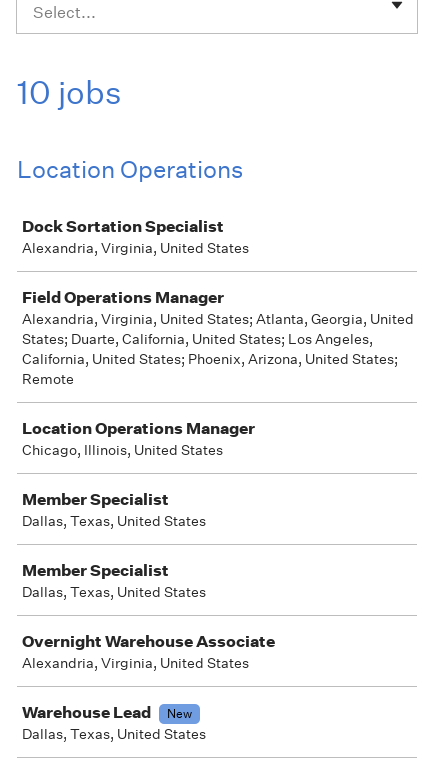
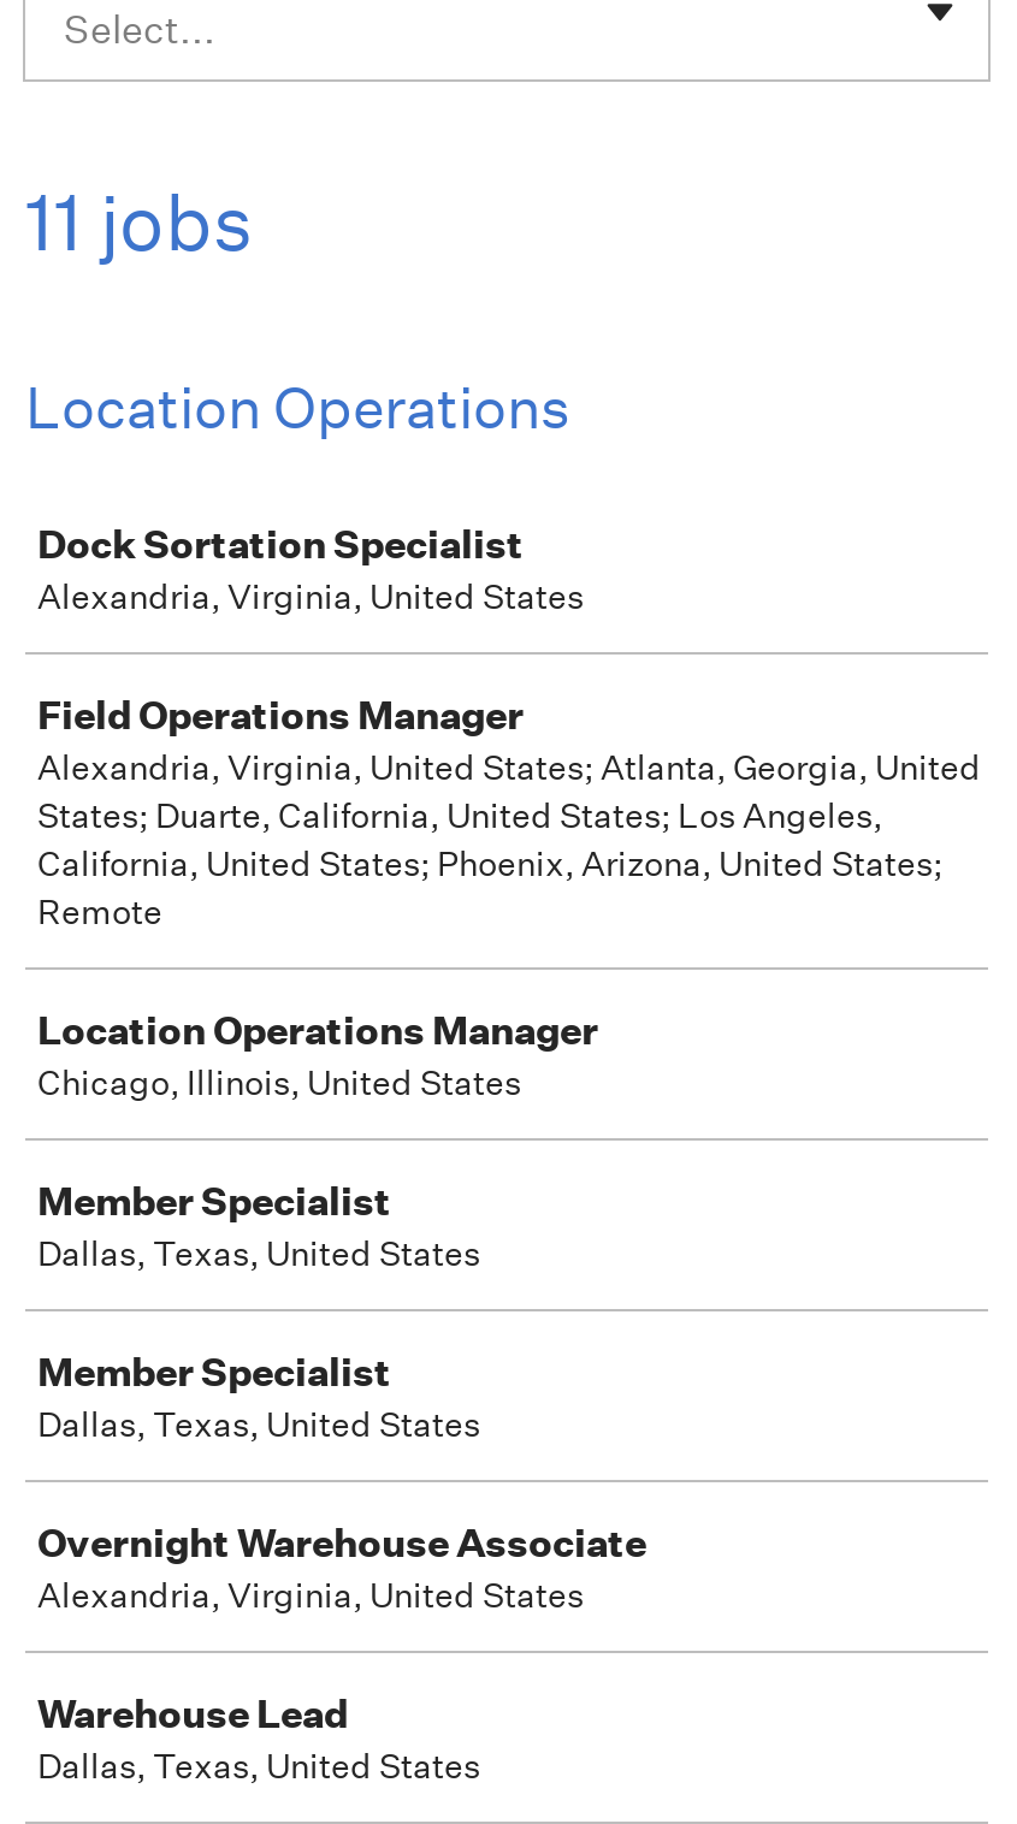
[17,73,122,112] 10 jobs -> [25,176,254,270] 11 jobs
[167,705,192,722] New -> none

